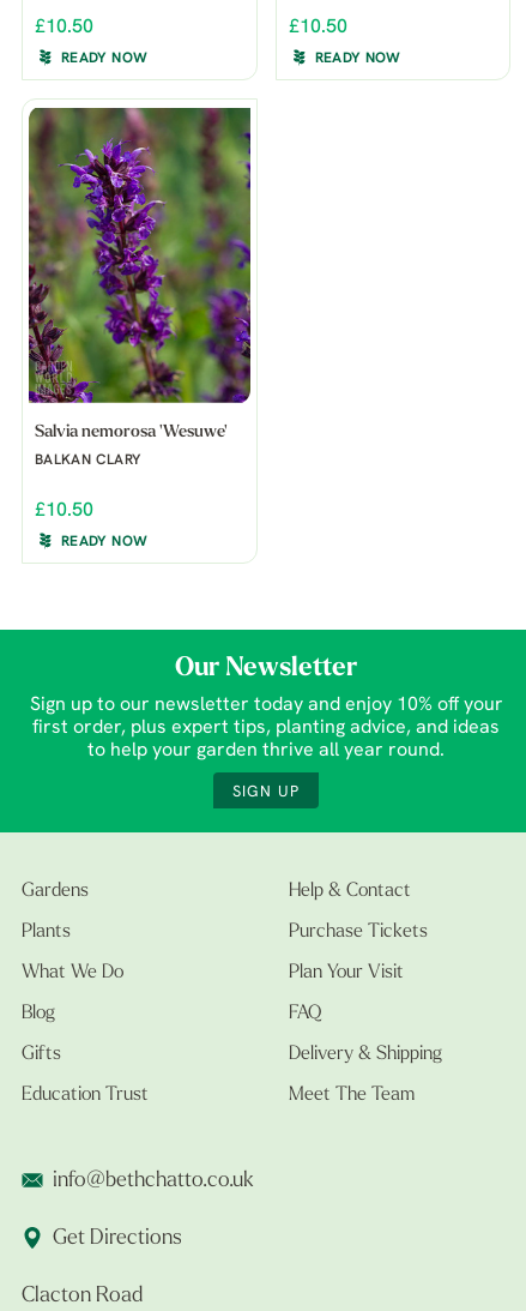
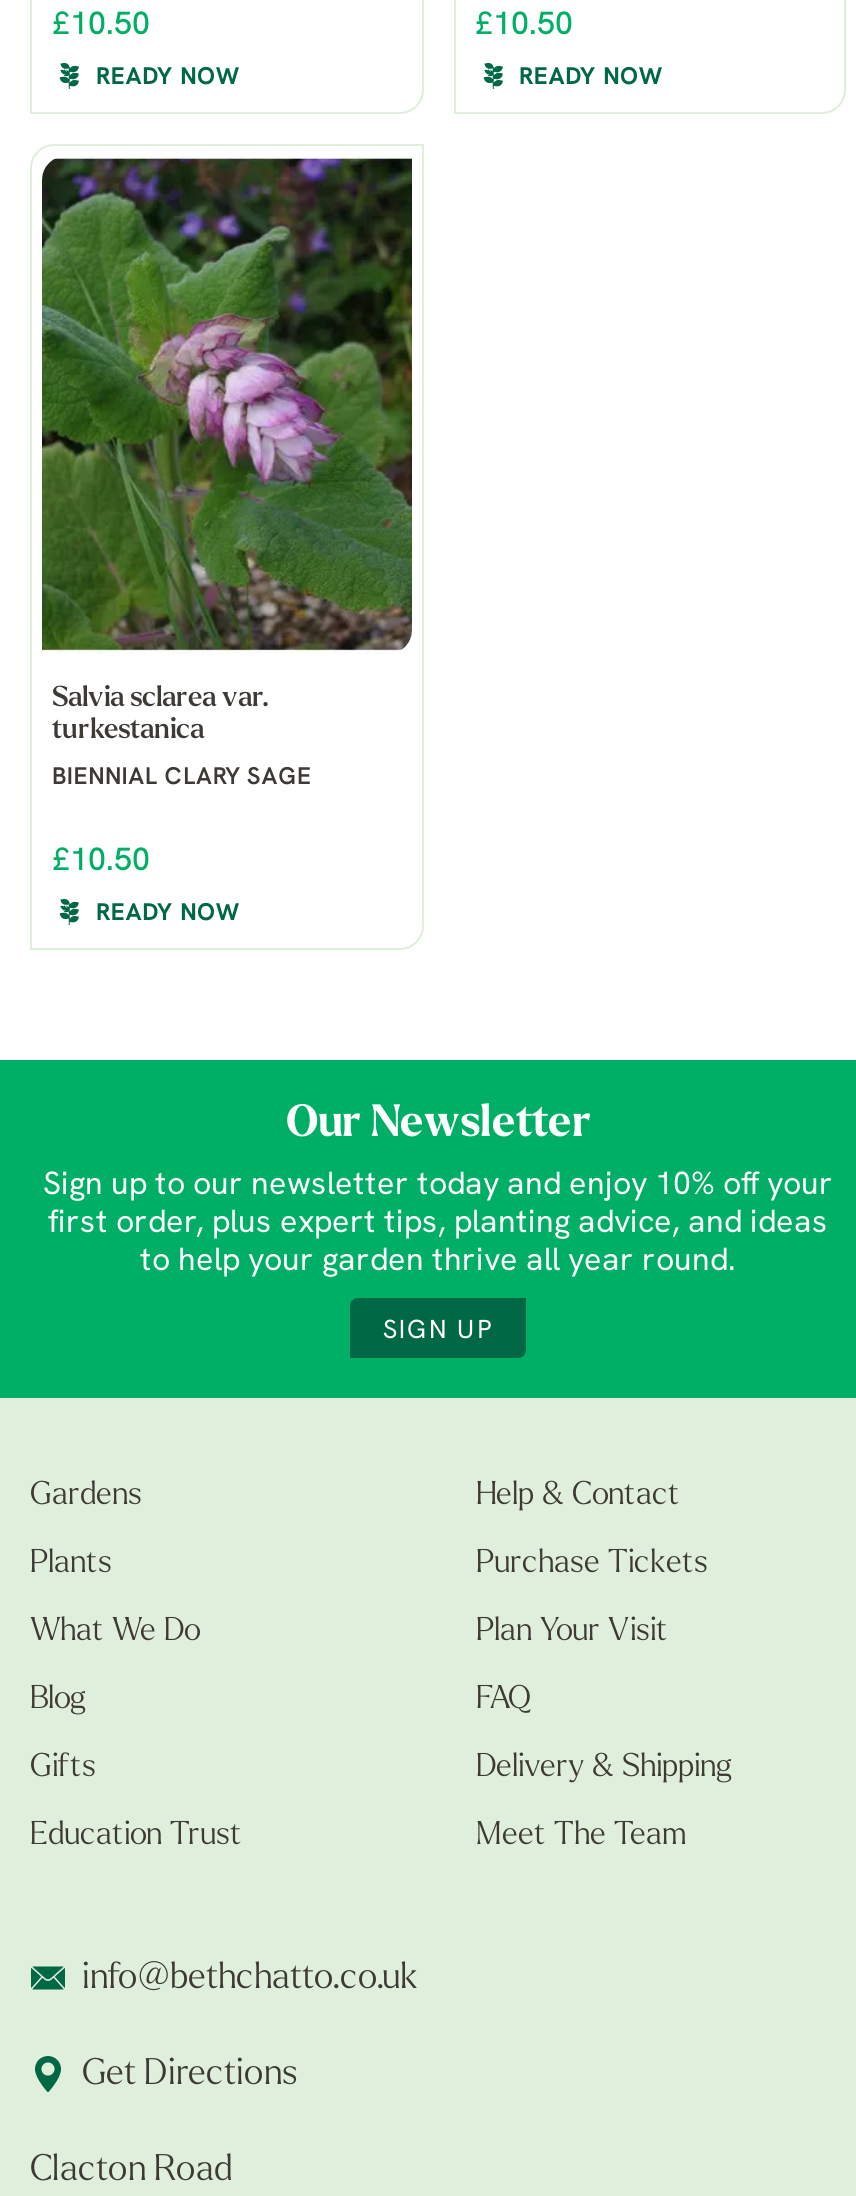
[29,107,252,442] [image] | Salvia nemorosa 'Wesuwe' -> [40,156,414,746] [image] | Salvia sclarea var. | turkestanica
[35,454,141,468] BALKAN CLARY -> [52,766,312,790] BIENNIAL CLARY SAGE

